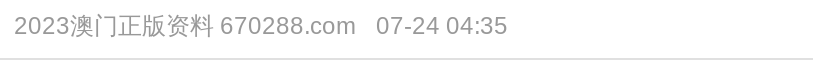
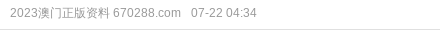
[14,12,508,40] 2023澳门正版资料 670288.com 07-24 04:35 -> [10,6,257,20] 2023澳门正版资料 670288.com 07-22 04:34

